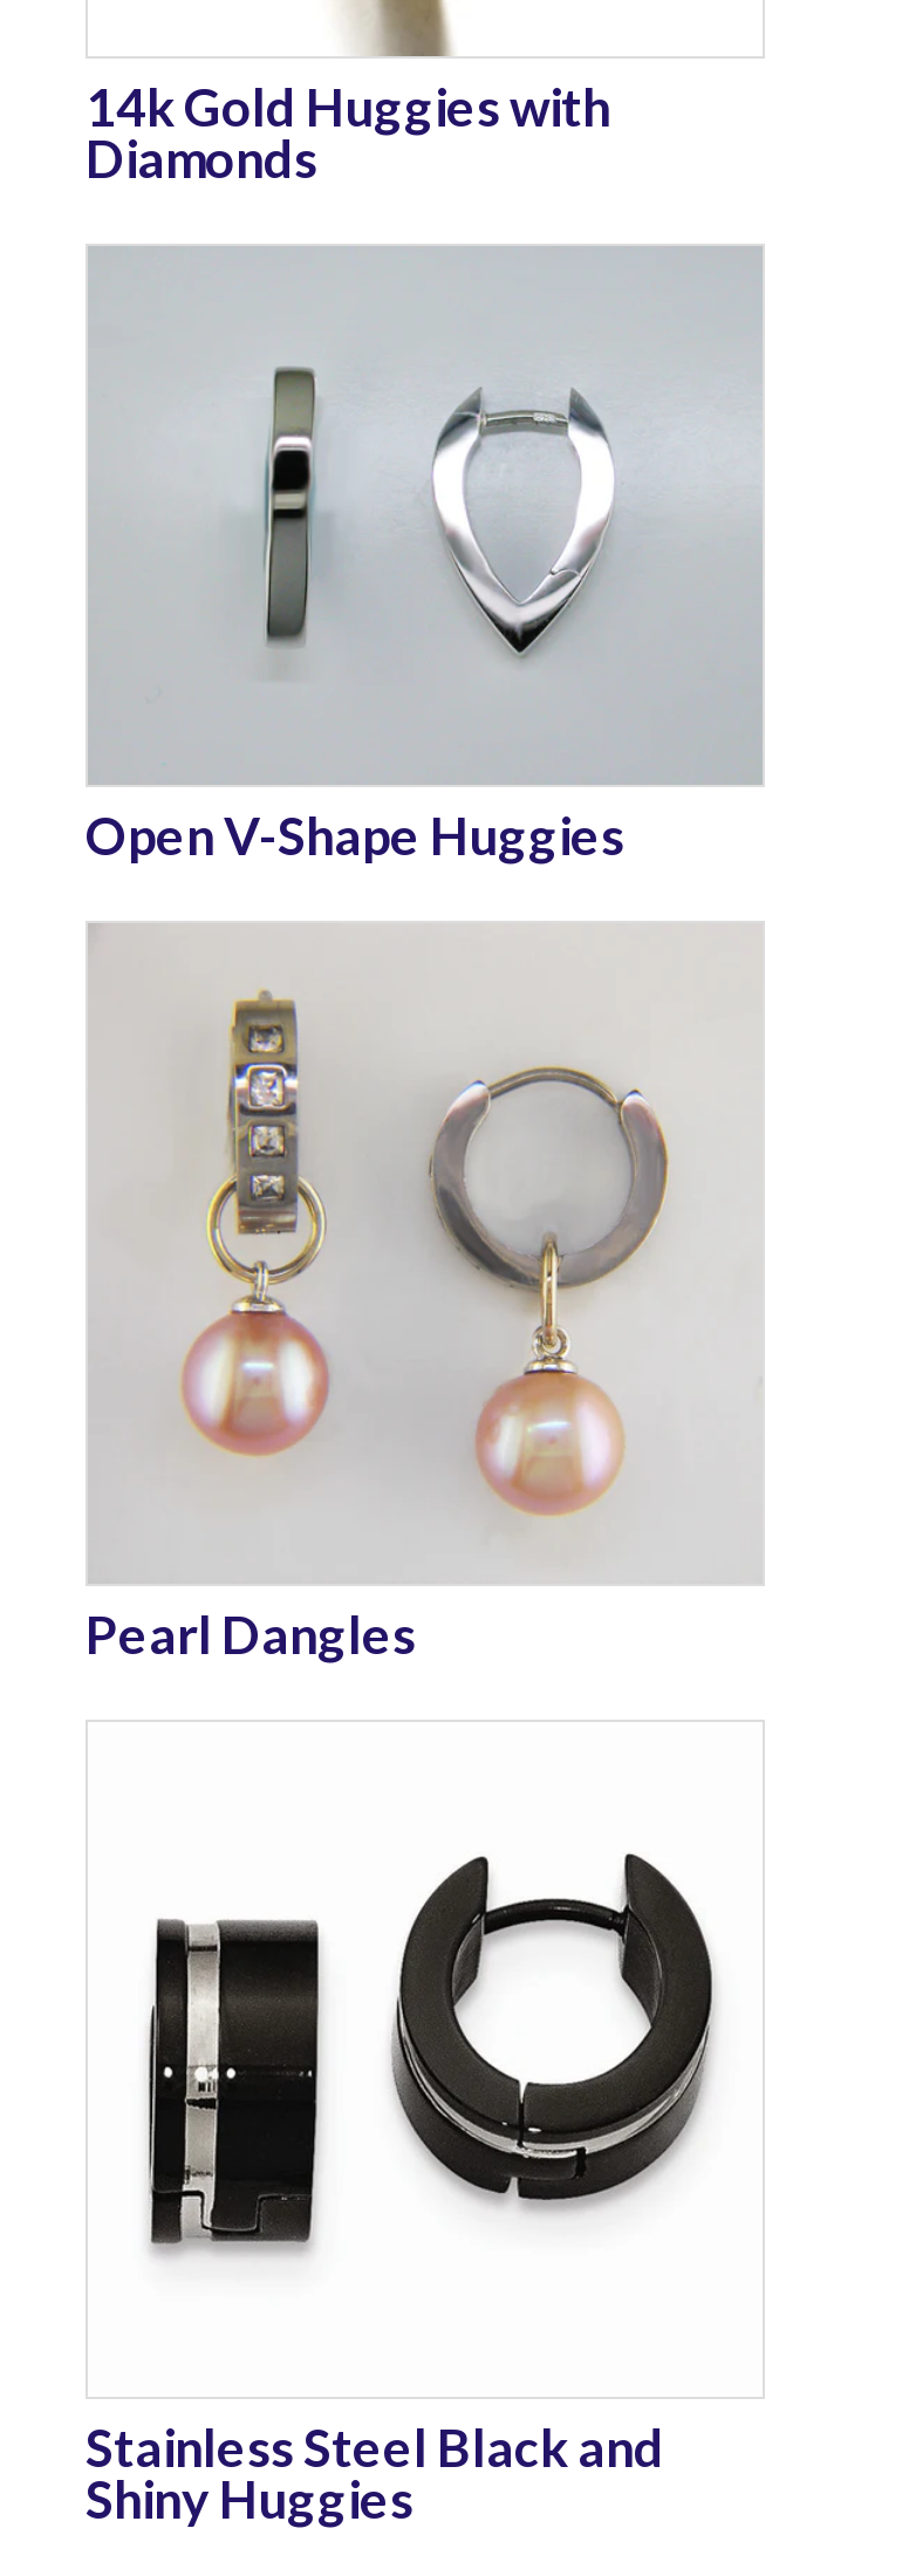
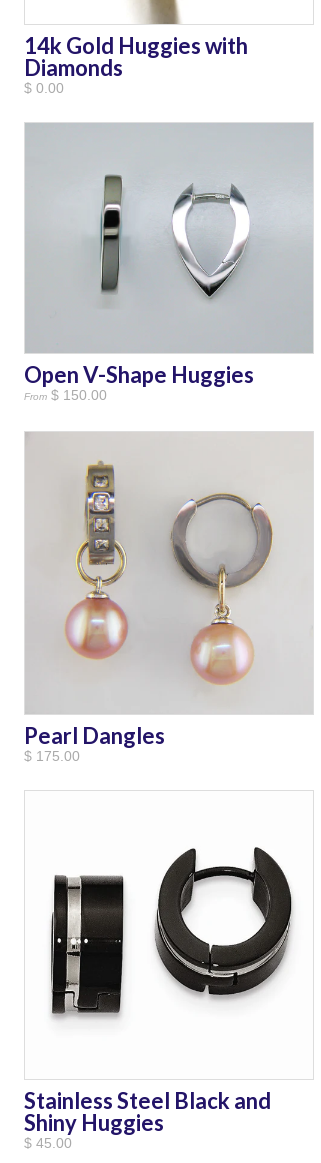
none -> [24,80,64,96] $ 0.00
none -> [24,387,107,403] From $ 150.00
none -> [24,748,80,764] $ 175.00
none -> [24,1135,72,1151] $ 45.00

